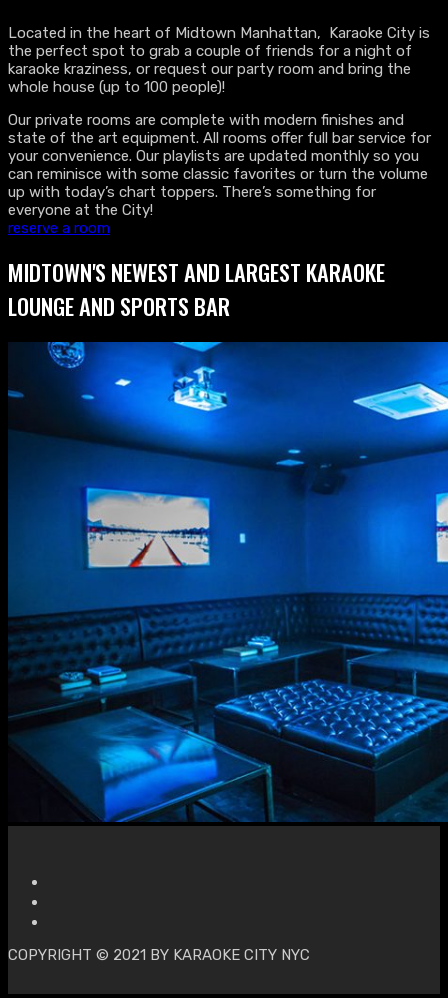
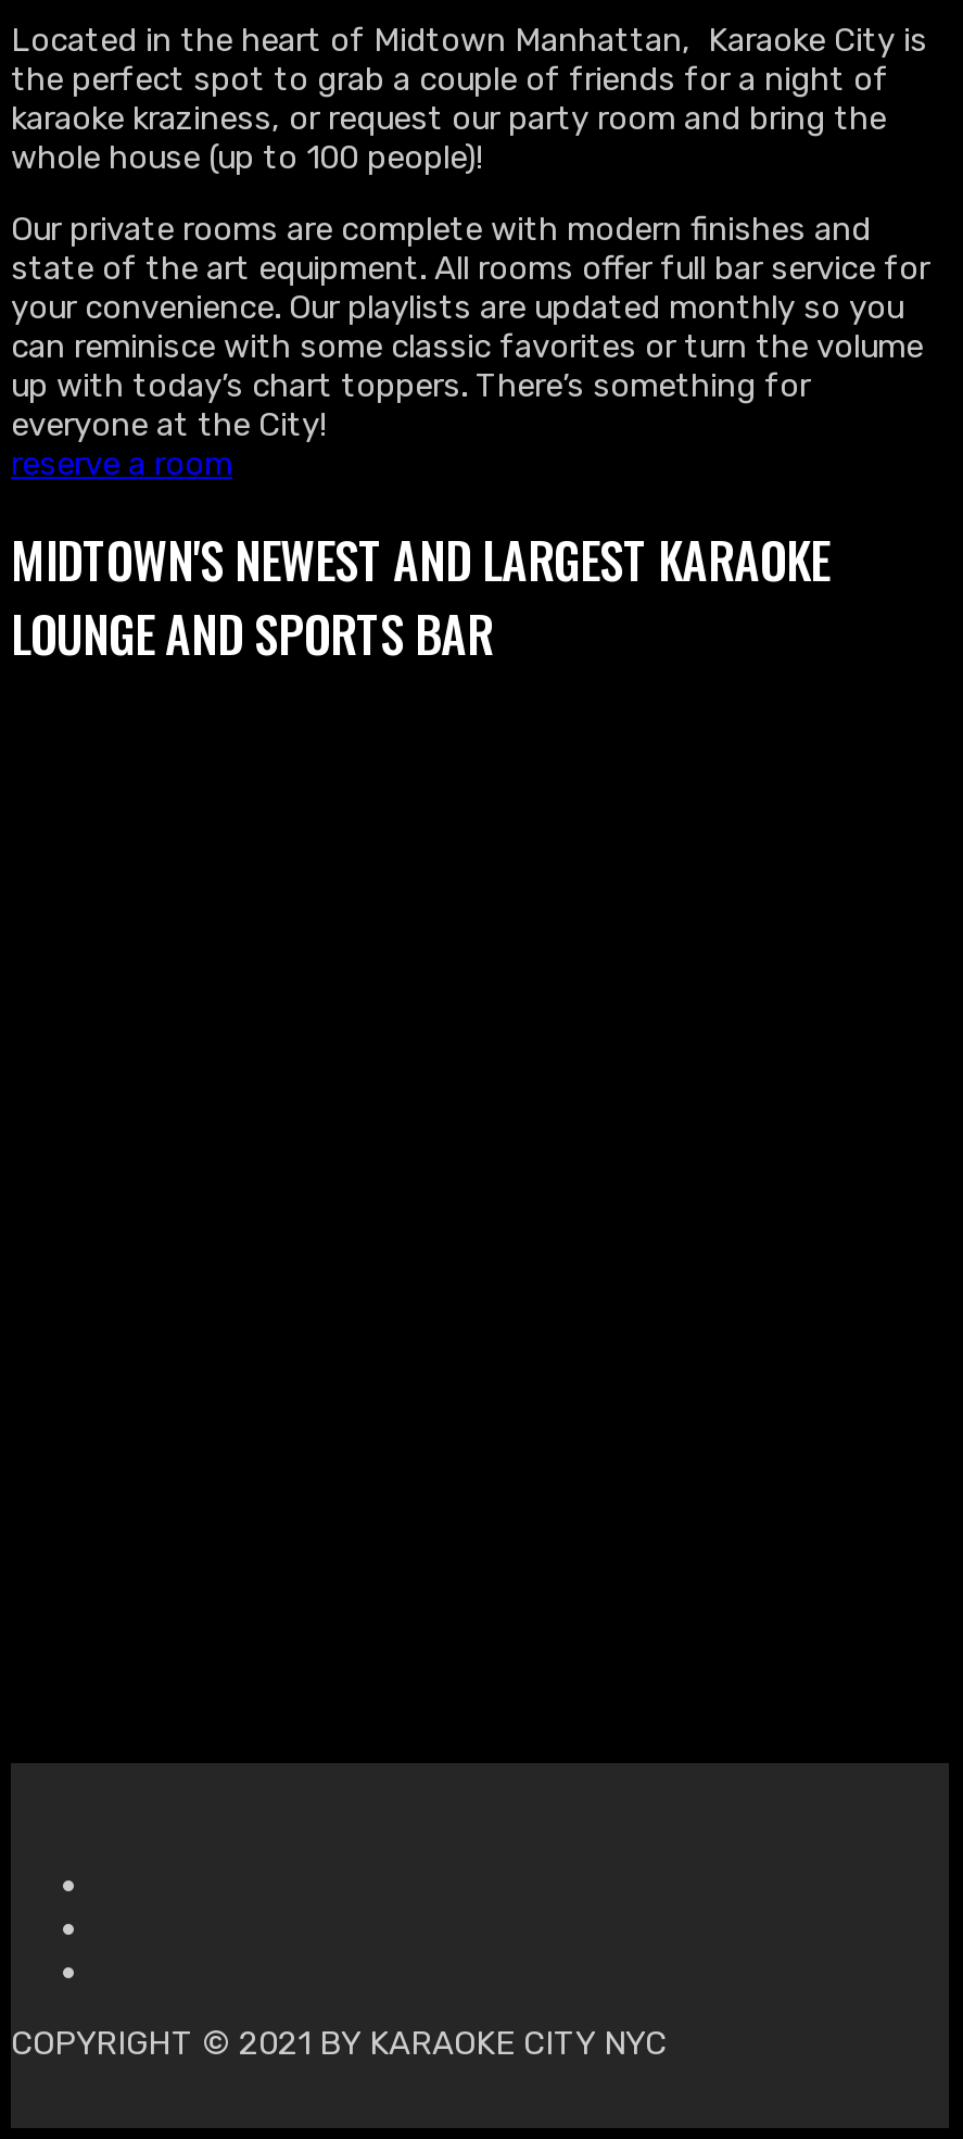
[7,341,445,823] [image] -> none

